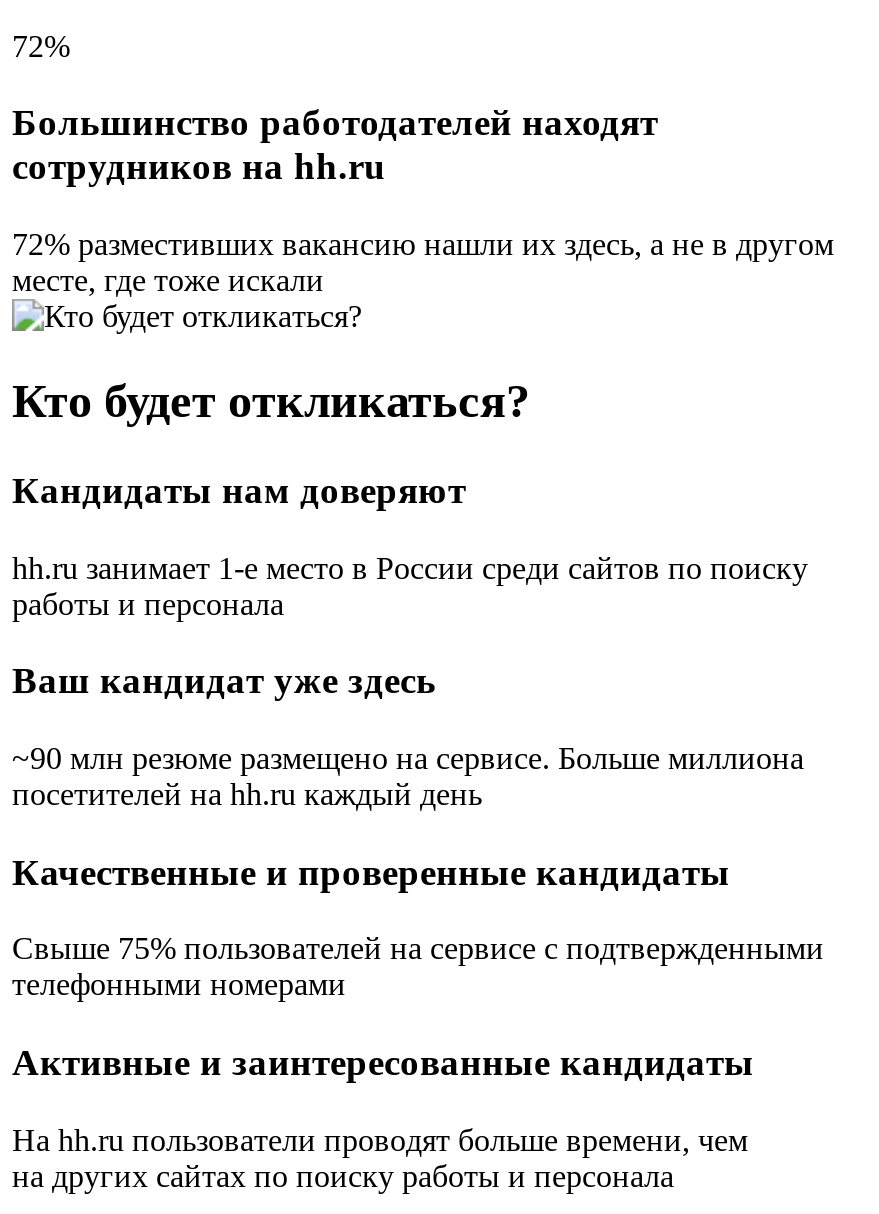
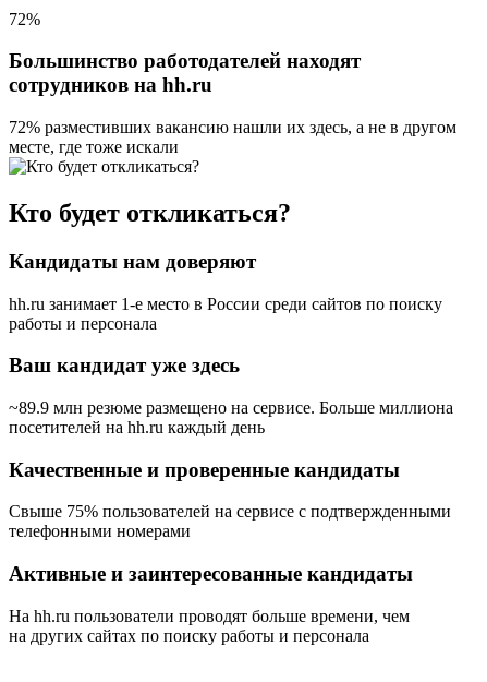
[12,741,804,775] ~90 млн резюме размещено на сервисе. Больше миллиона -> [9,398,453,417] ~89.9 млн резюме размещено на сервисе. Больше миллиона

